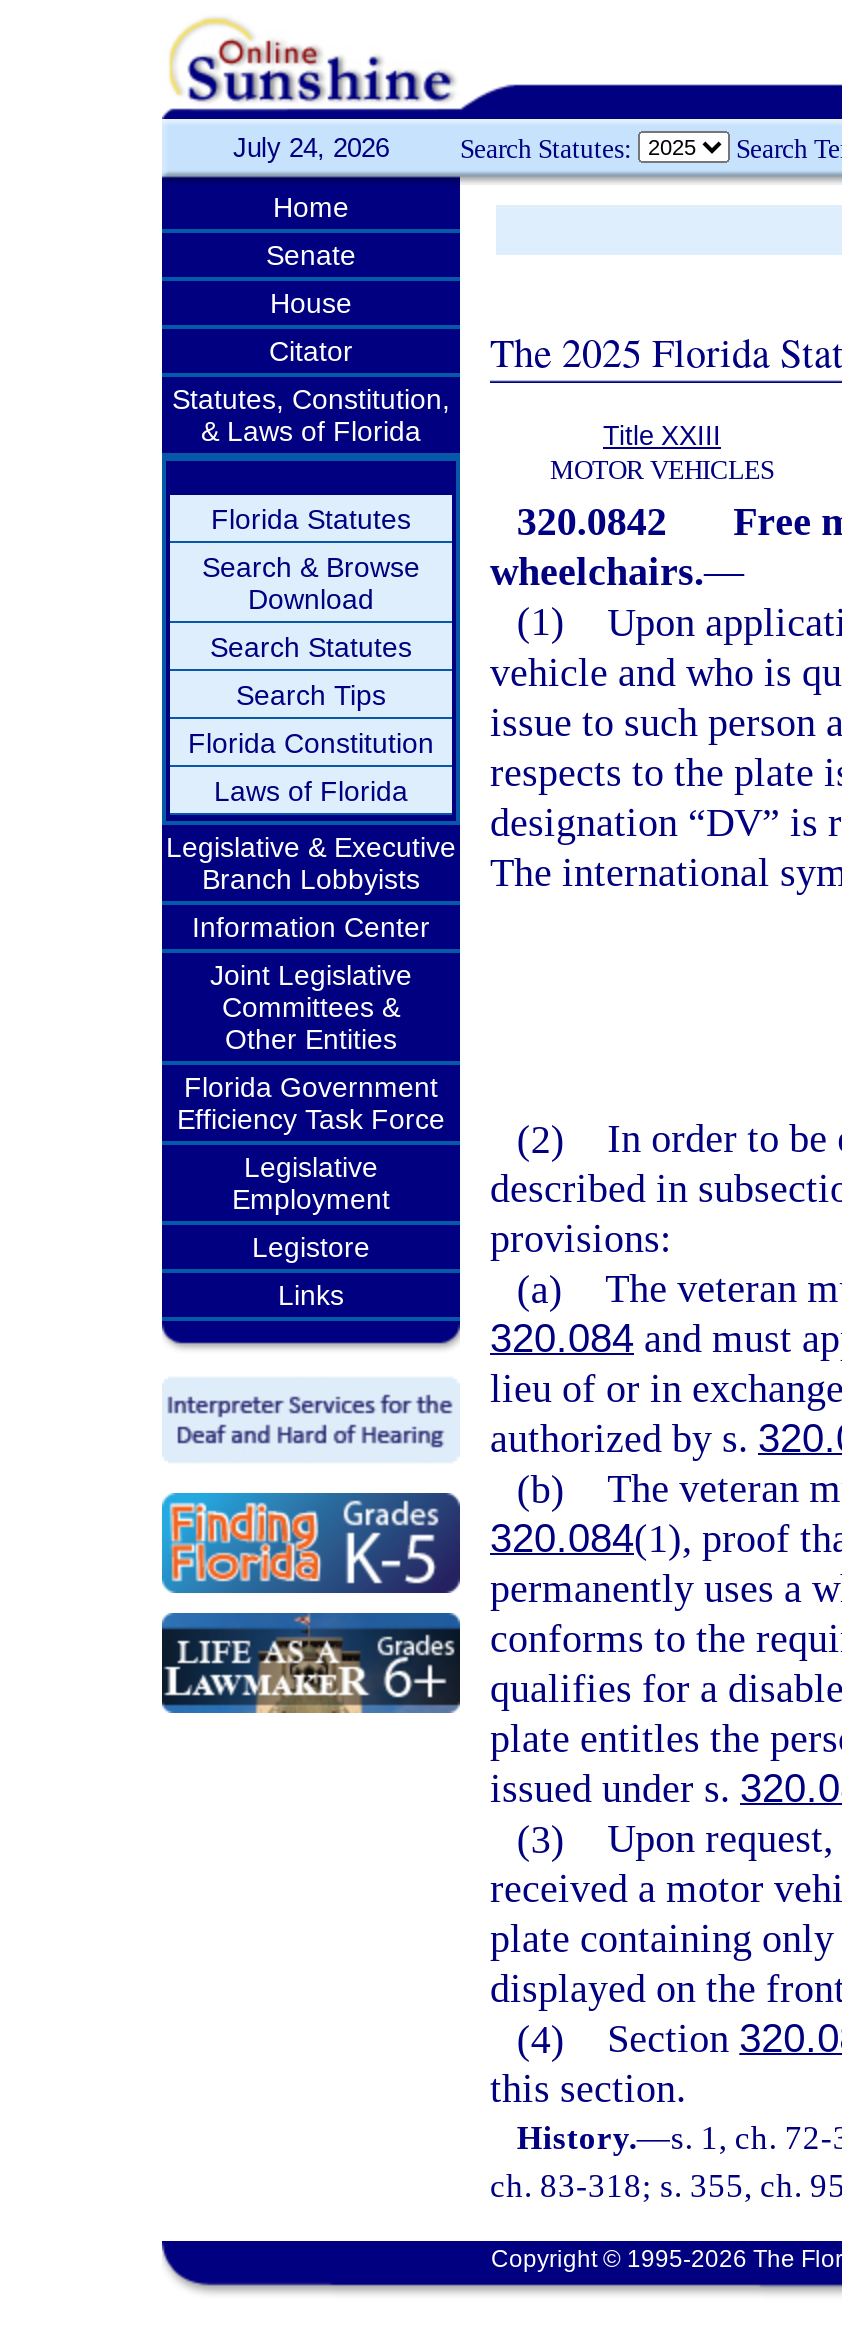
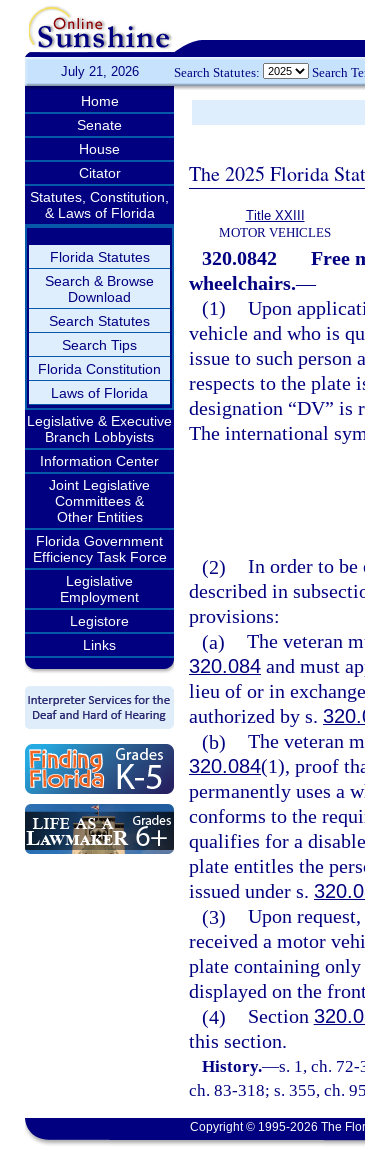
[233,133,389,163] July 24, 2026 -> [60,64,138,79] July 21, 2026

